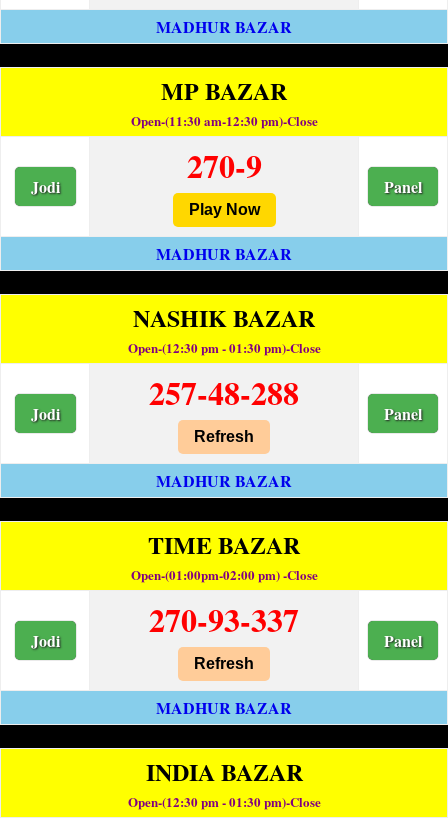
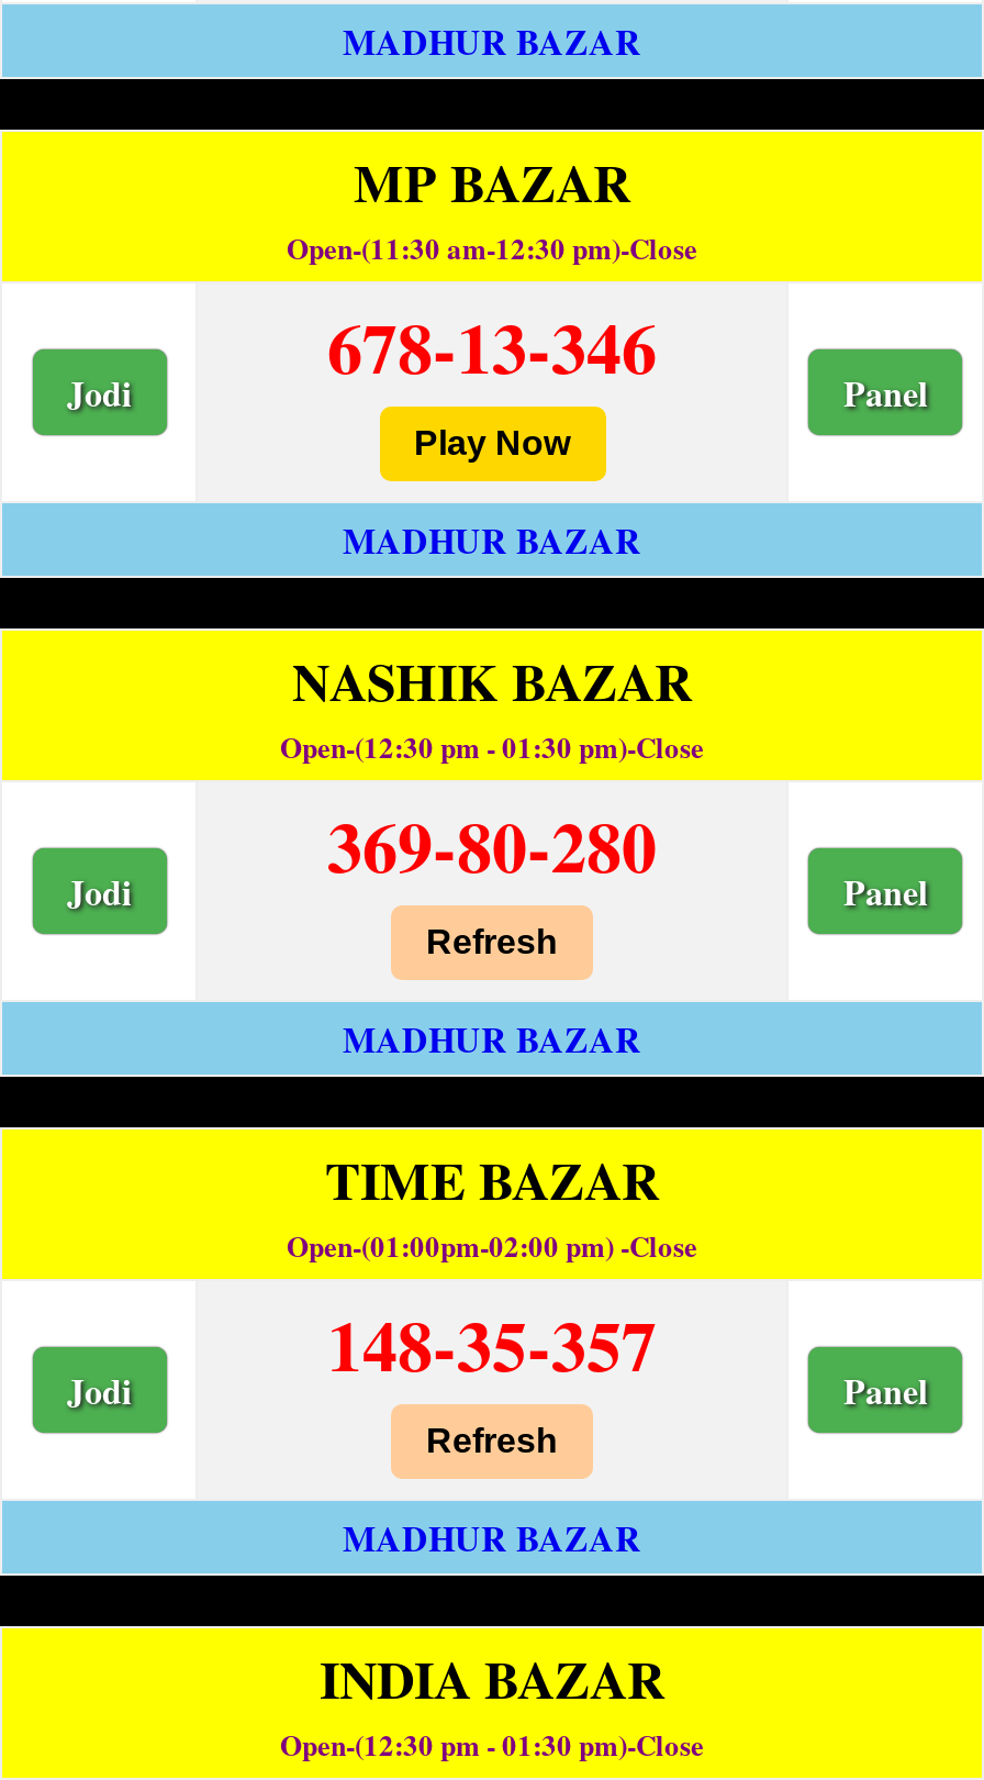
[186,142,261,189] 270-9 -> [327,294,657,397] 678-13-346
[149,369,299,416] 257-48-288 -> [327,793,657,896] 369-80-280
[149,596,299,643] 270-93-337 -> [327,1292,657,1395] 148-35-357

